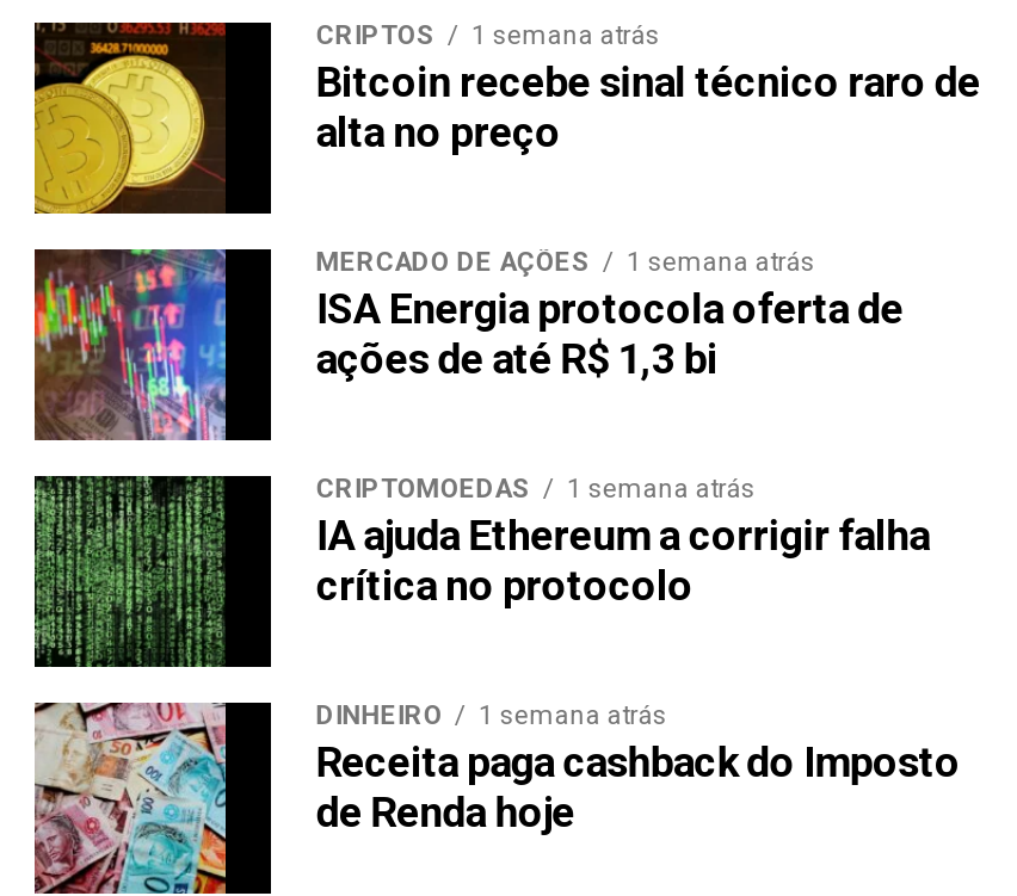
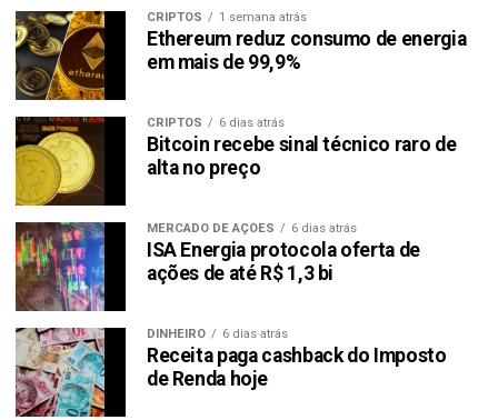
none -> [14,10,466,130] [image] | Ethereum reduz consumo de energia | em mais de 99,9% | CRIPTOS | 6 dias atrás
moved [30,18,980,383] -> [13,114,456,285]: [image] | Bitcoin recebe sinal técnico raro de | alta no preço | MERCADO DE AÇÕES | ISA Energia protocola oferta de | ações de até R$ 1,3 bi
[316,247,815,278] MERCADO DE AÇÕES 1 semana atrás -> [147,221,357,236] MERCADO DE AÇÕES 6 dias atrás
[35,474,930,669] [image] | CRIPTOMOEDAS | 1 semana atrás | IA ajuda Ethereum a corrigir falha | crítica no protocolo -> none
[316,701,667,732] DINHEIRO 1 semana atrás -> [147,327,288,341] DINHEIRO 6 dias atrás

